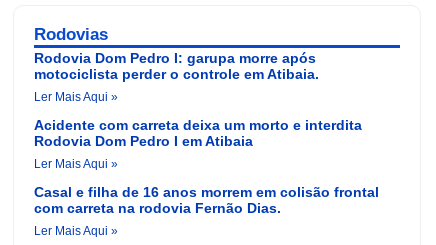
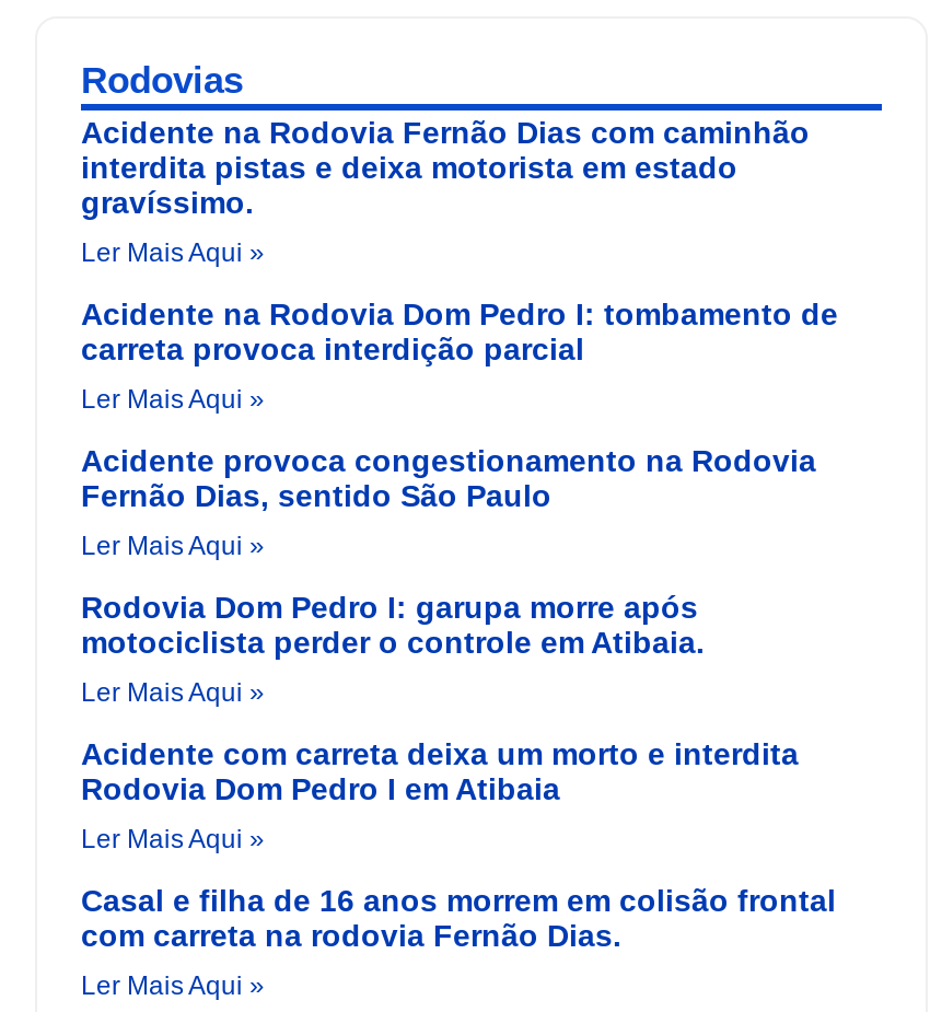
none -> [81,114,838,561] Acidente na Rodovia Fernão Dias com caminhão | interdita pistas e deixa motorista em estado | gravíssimo. | Ler Mais Aqui » | Acidente na Rodovia Dom Pedro I: tombamento de | carreta provoca interdição parcial | Ler Mais Aqui » | Acidente provoca congestionamento na Rodovia | Fernão Dias, sentido São Paulo | Ler Mais Aqui »

